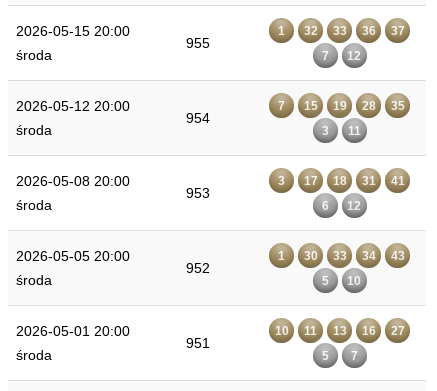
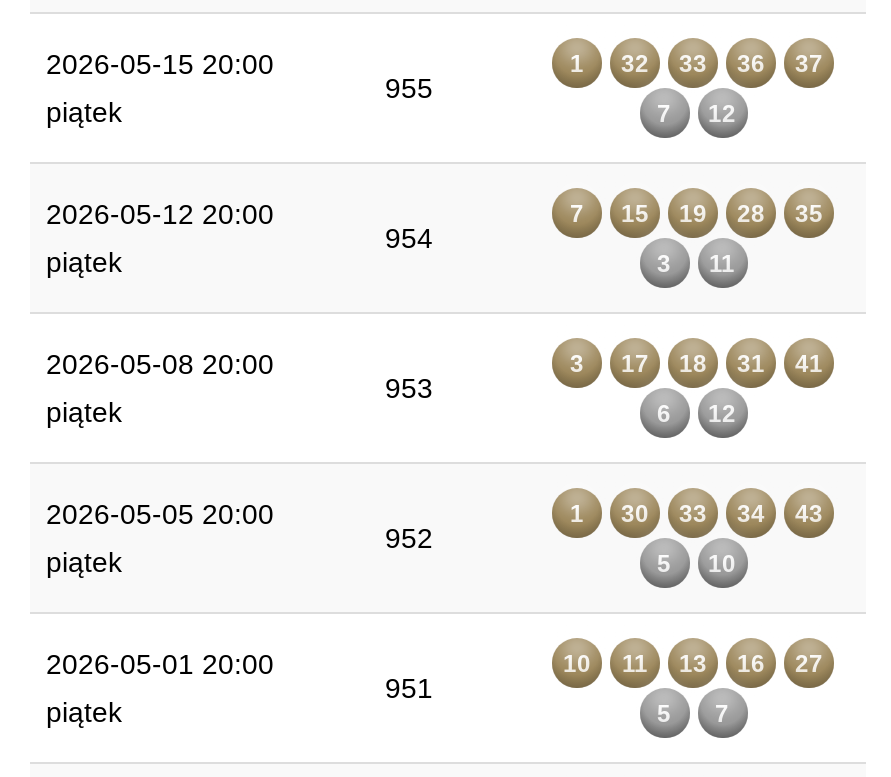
[16,47,52,63] środa -> [46,96,122,128] piątek
[16,122,52,138] środa -> [46,246,122,278] piątek
[16,197,52,213] środa -> [46,396,122,428] piątek
[16,272,52,288] środa -> [46,546,122,578] piątek
[16,347,52,363] środa -> [46,696,122,728] piątek

